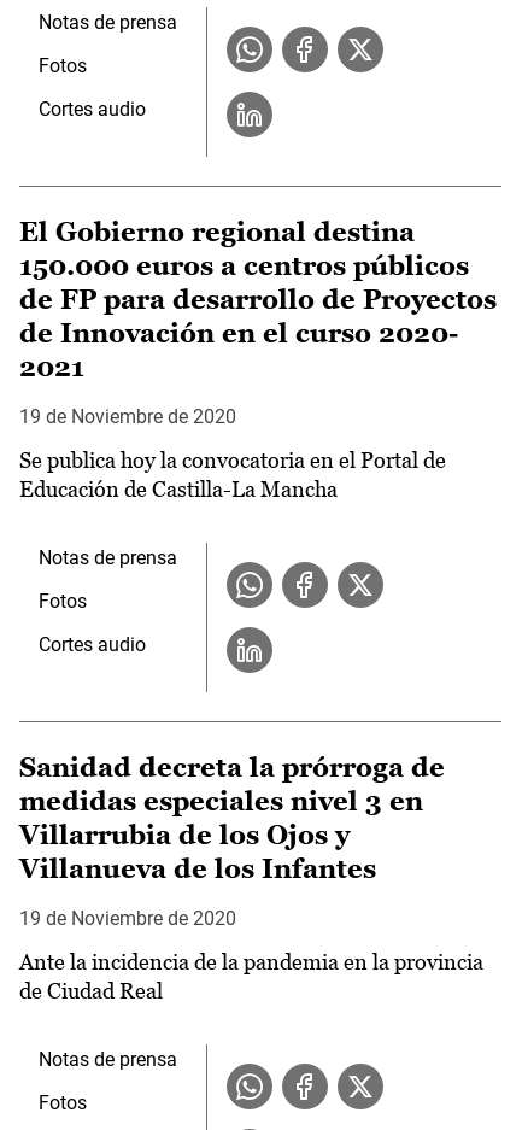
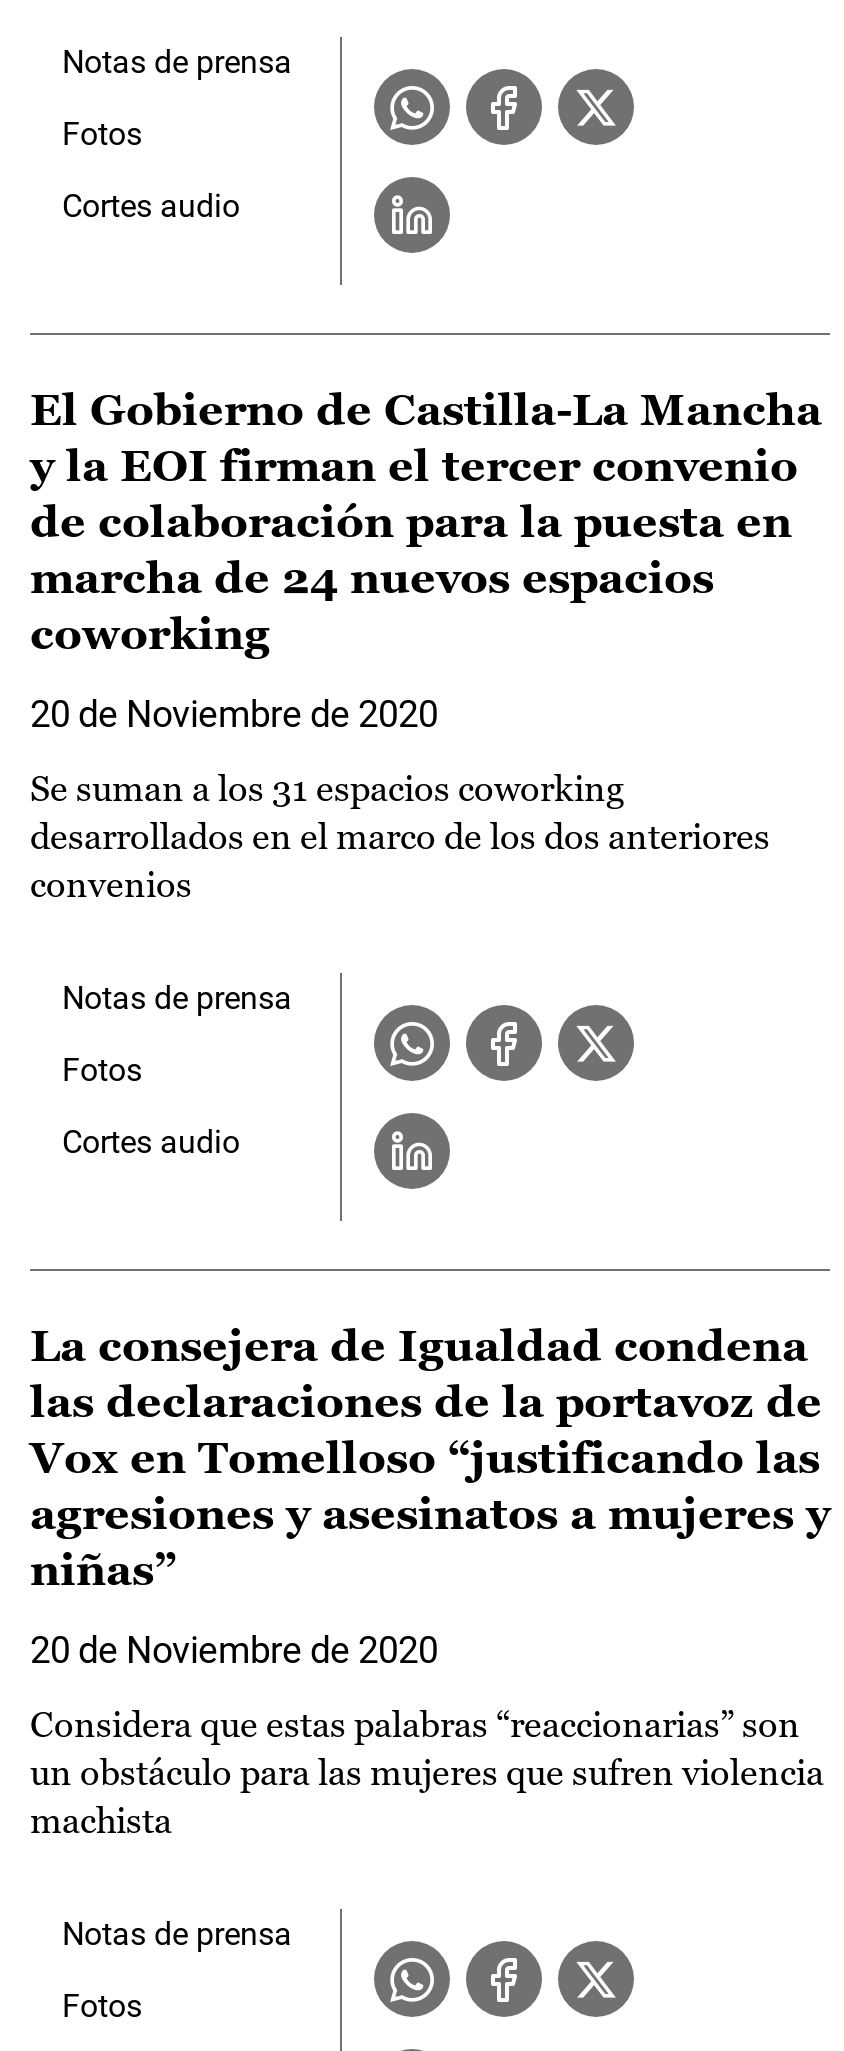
[19,217,497,382] El Gobierno regional destina | 150.000 euros a centros públicos | de FP para desarrollo de Proyectos | de Innovación en el curso 2020- | 2021 -> [30,385,822,659] El Gobierno de Castilla-La Mancha | y la EOI firman el tercer convenio | de colaboración para la puesta en | marcha de 24 nuevos espacios | coworking
[19,405,236,428] 19 de Noviembre de 2020 -> [30,693,438,735] 20 de Noviembre de 2020
[19,448,446,502] Se publica hoy la convocatoria en el Portal de | Educación de Castilla-La Mancha -> [30,767,770,905] Se suman a los 31 espacios coworking | desarrollados en el marco de los dos anteriores | convenios
[19,753,445,884] Sanidad decreta la prórroga de | medidas especiales nivel 3 en | Villarrubia de los Ojos y | Villanueva de los Infantes -> [30,1321,830,1595] La consejera de Igualdad condena | las declaraciones de la portavoz de | Vox en Tomelloso “justificando las | agresiones y asesinatos a mujeres y | niñas”
[19,907,236,930] 19 de Noviembre de 2020 -> [30,1629,438,1671] 20 de Noviembre de 2020
[19,949,483,1003] Ante la incidencia de la pandemia en la provincia | de Ciudad Real -> [30,1703,824,1841] Considera que estas palabras “reaccionarias” son | un obstáculo para las mujeres que sufren violencia | machista

